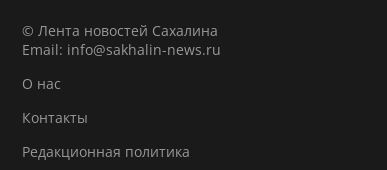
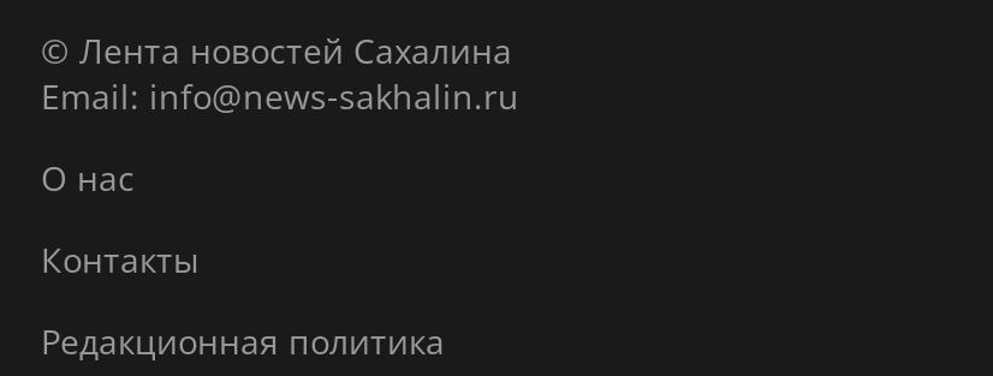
[22,40,221,59] Email: info@sakhalin-news.ru -> [41,73,519,119] Email: info@news-sakhalin.ru

